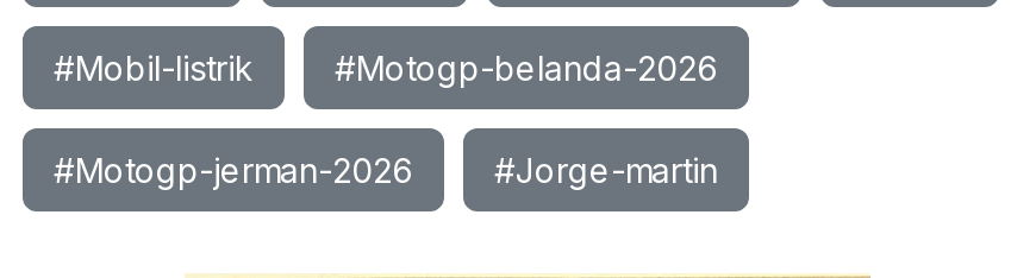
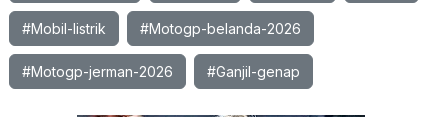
[494,151,718,191] #Jorge-martin -> [207,63,300,80] #Ganjil-genap

